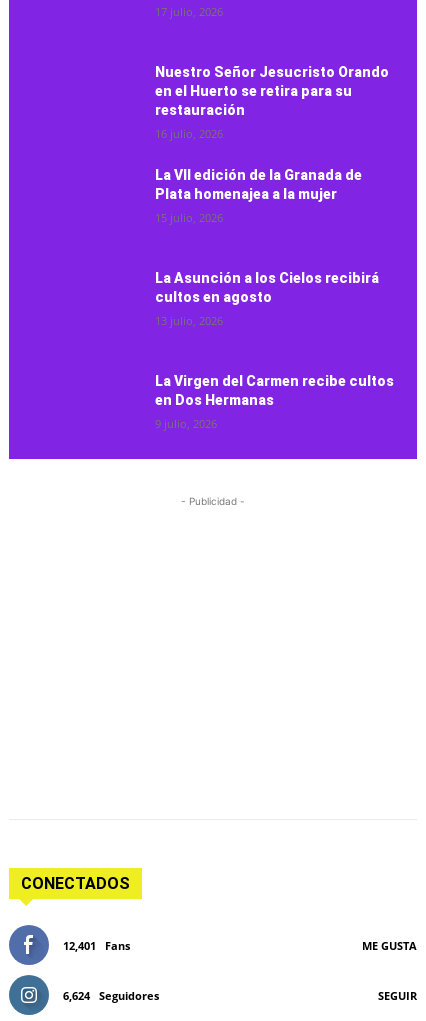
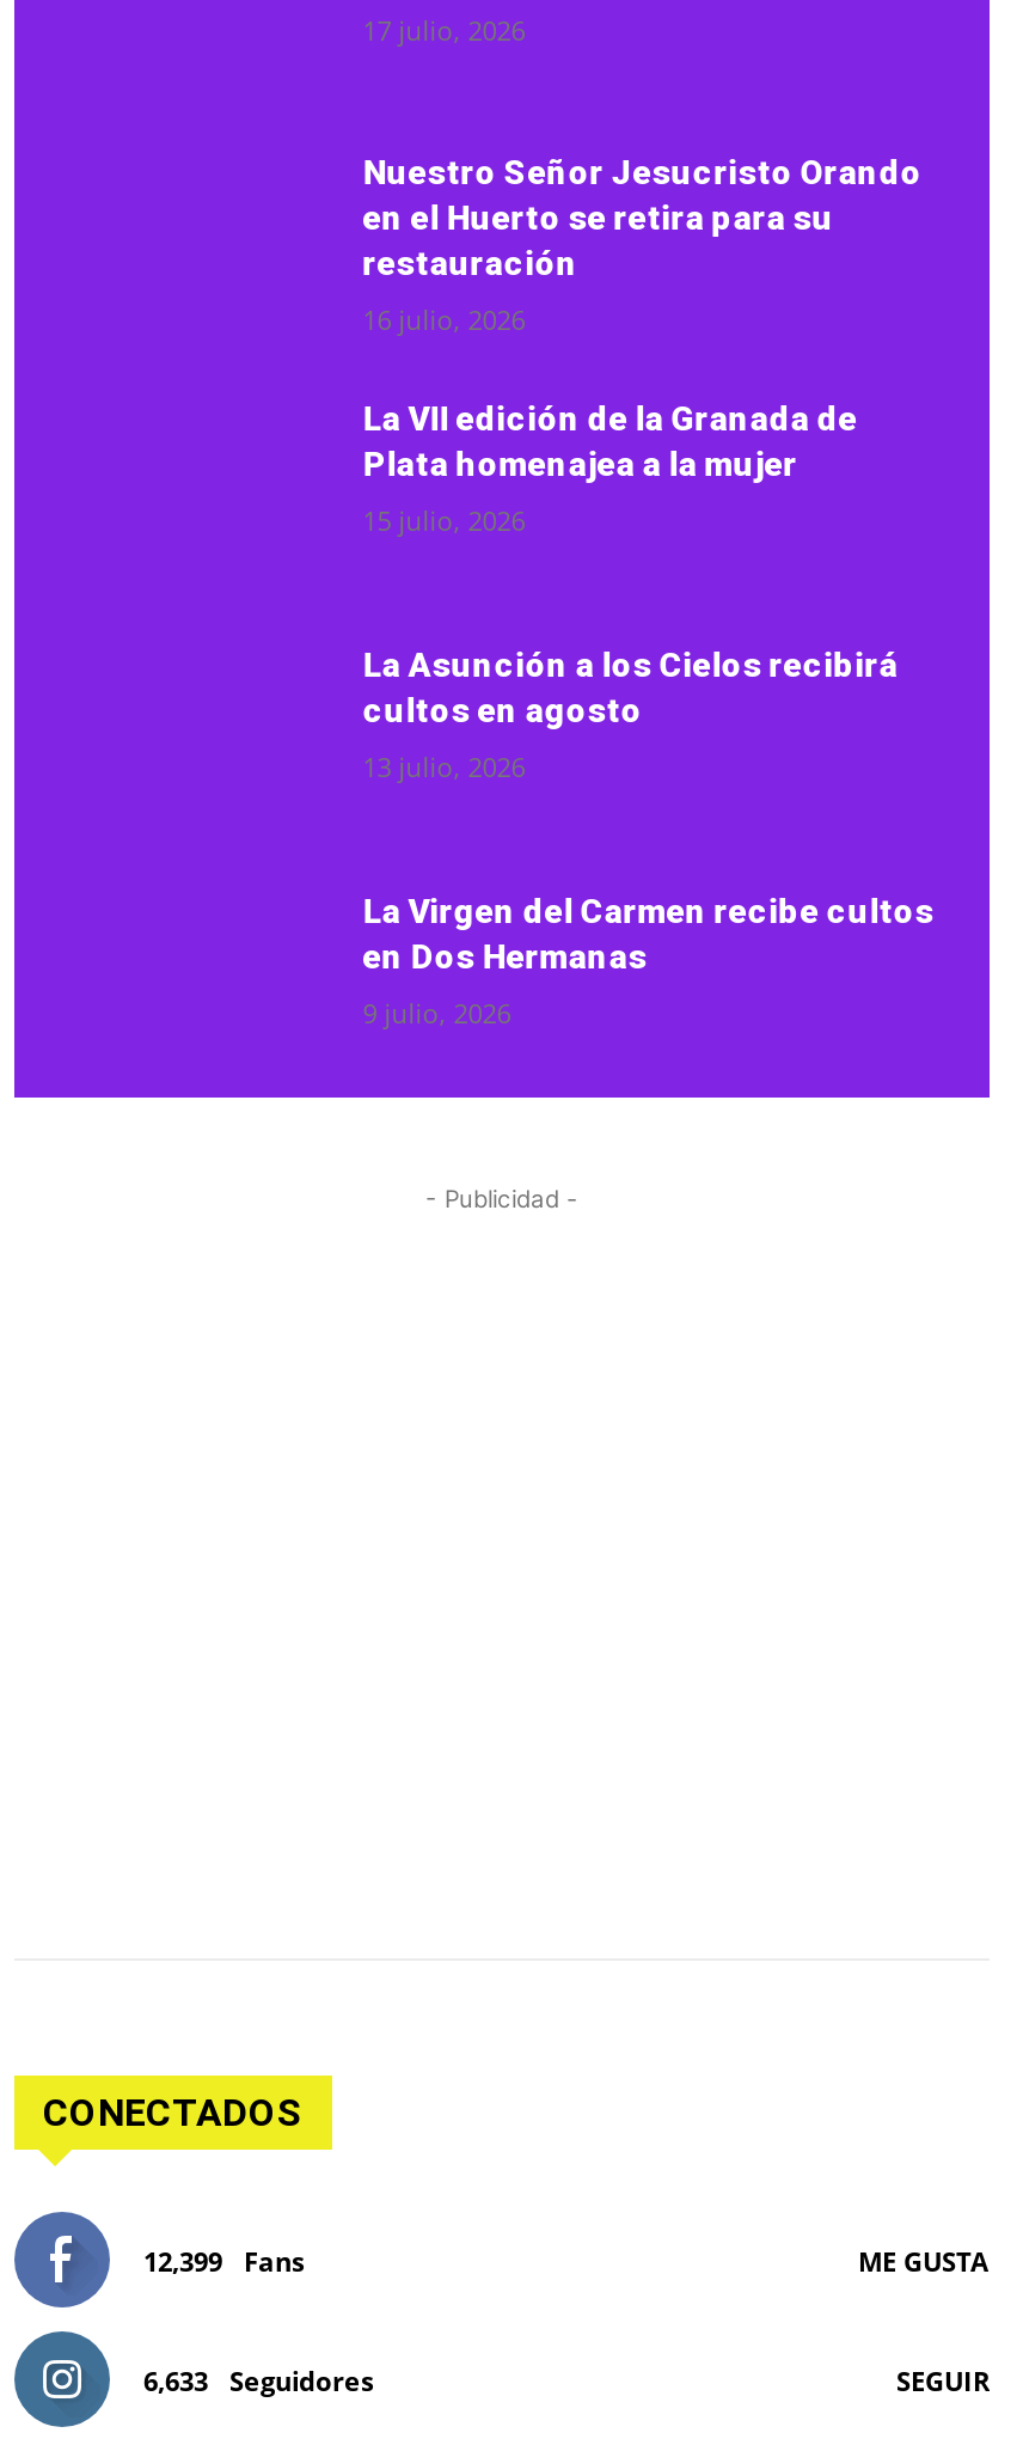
[63,938,130,953] 12,401 Fans -> [143,2243,304,2279] 12,399 Fans
[63,988,159,1003] 6,624 Seguidores -> [143,2363,373,2399] 6,633 Seguidores

